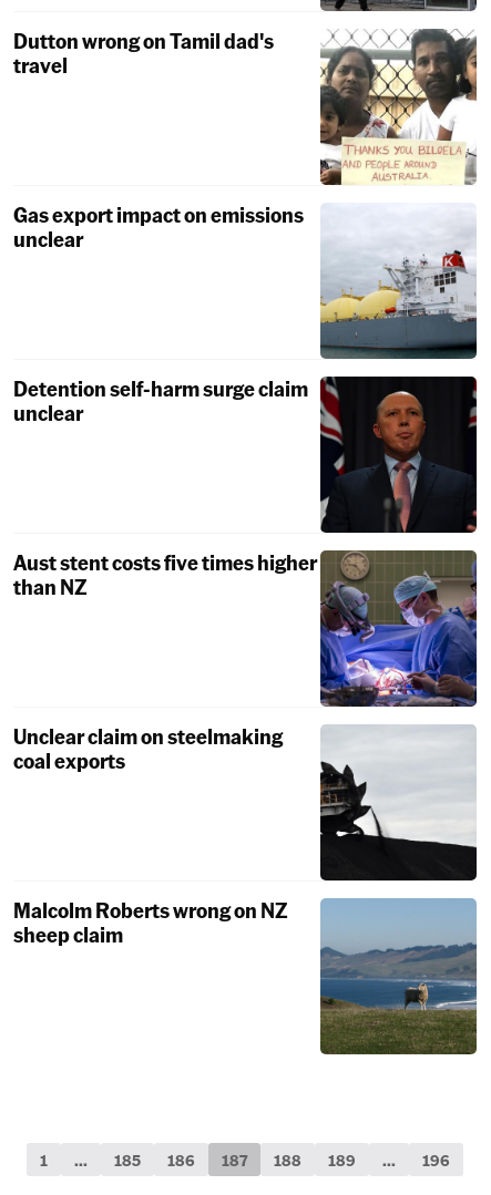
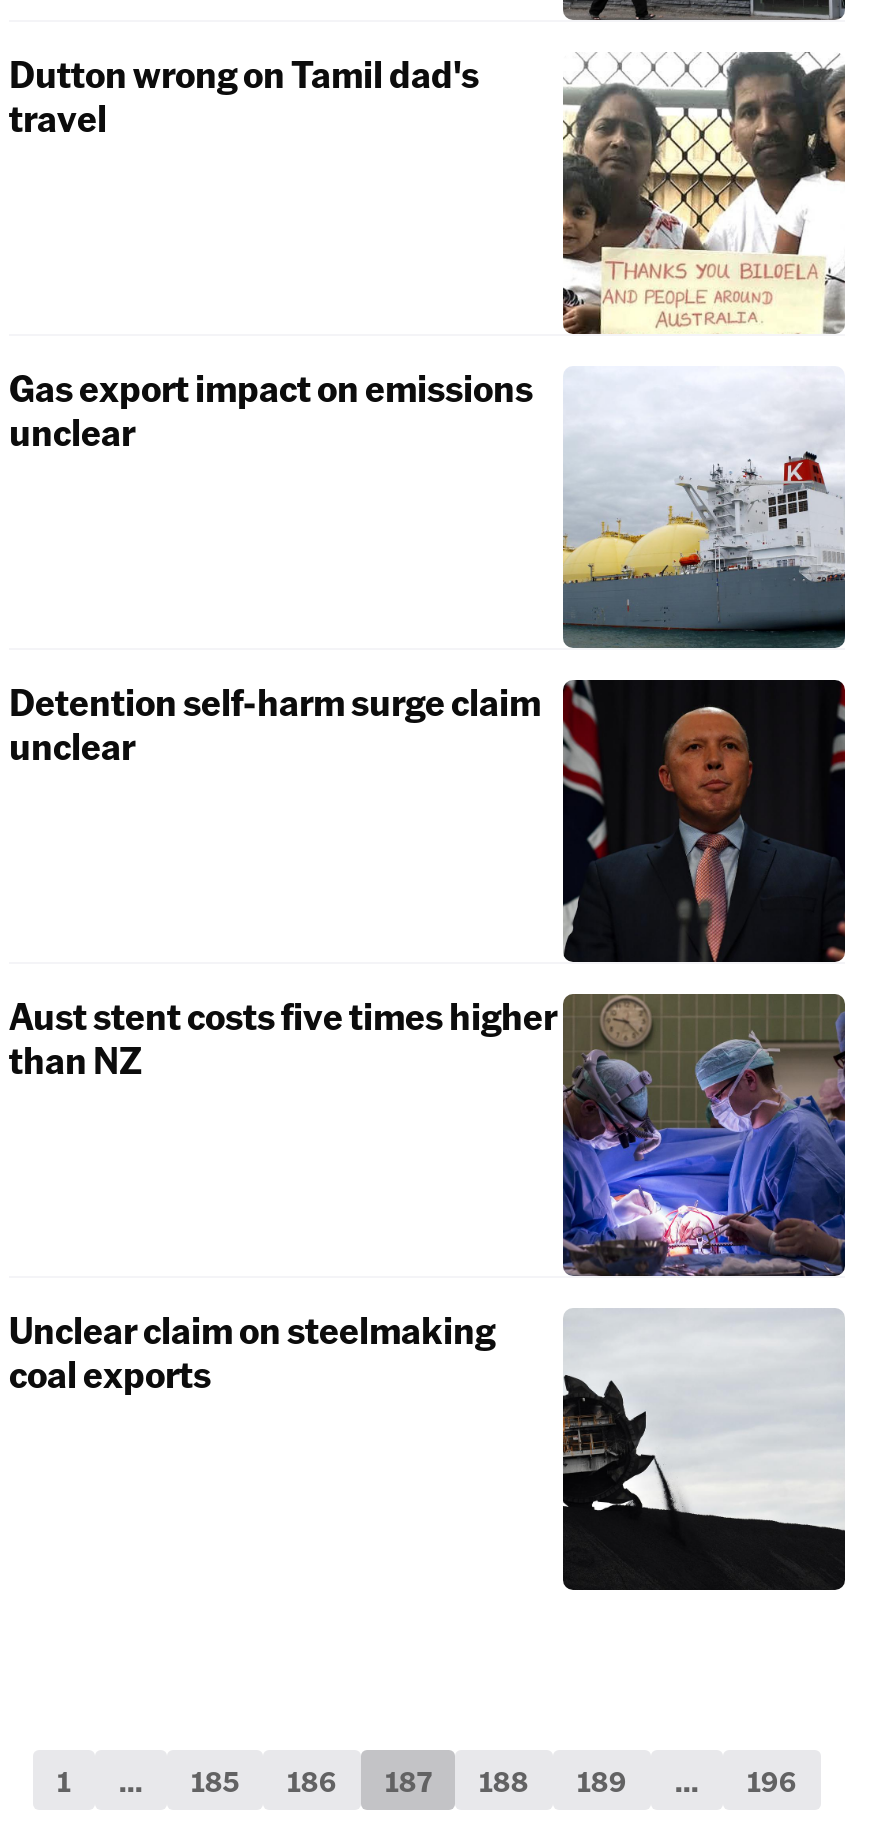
[13,897,478,1054] [image] | Malcolm Roberts wrong on NZ | sheep claim -> none

